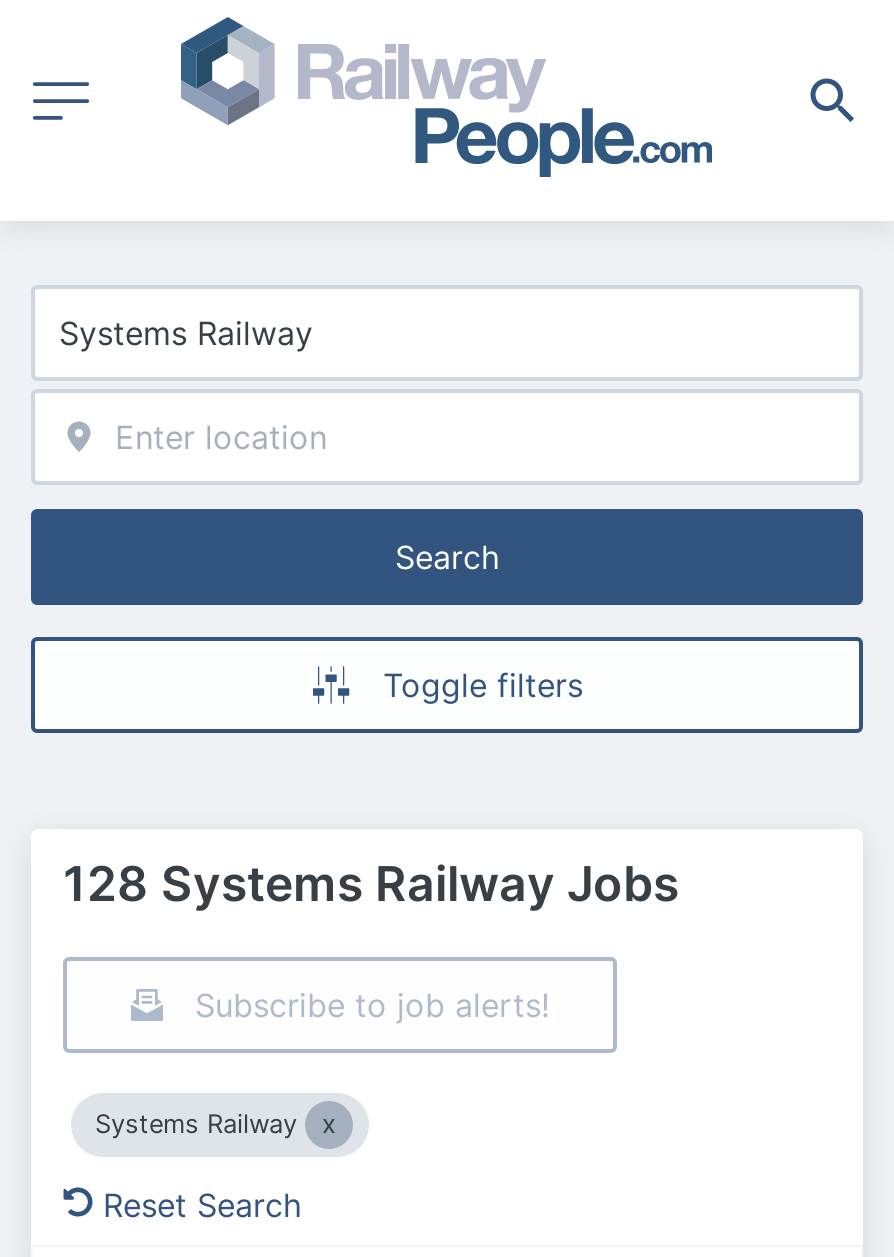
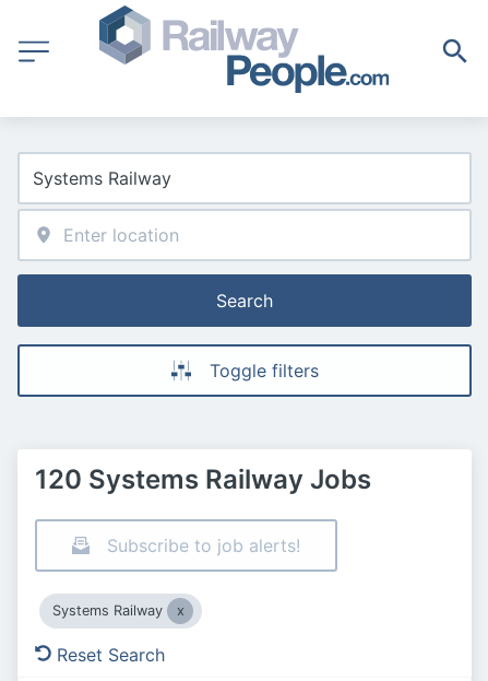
[63,855,679,913] 128 Systems Railway Jobs -> [35,463,371,495] 120 Systems Railway Jobs

